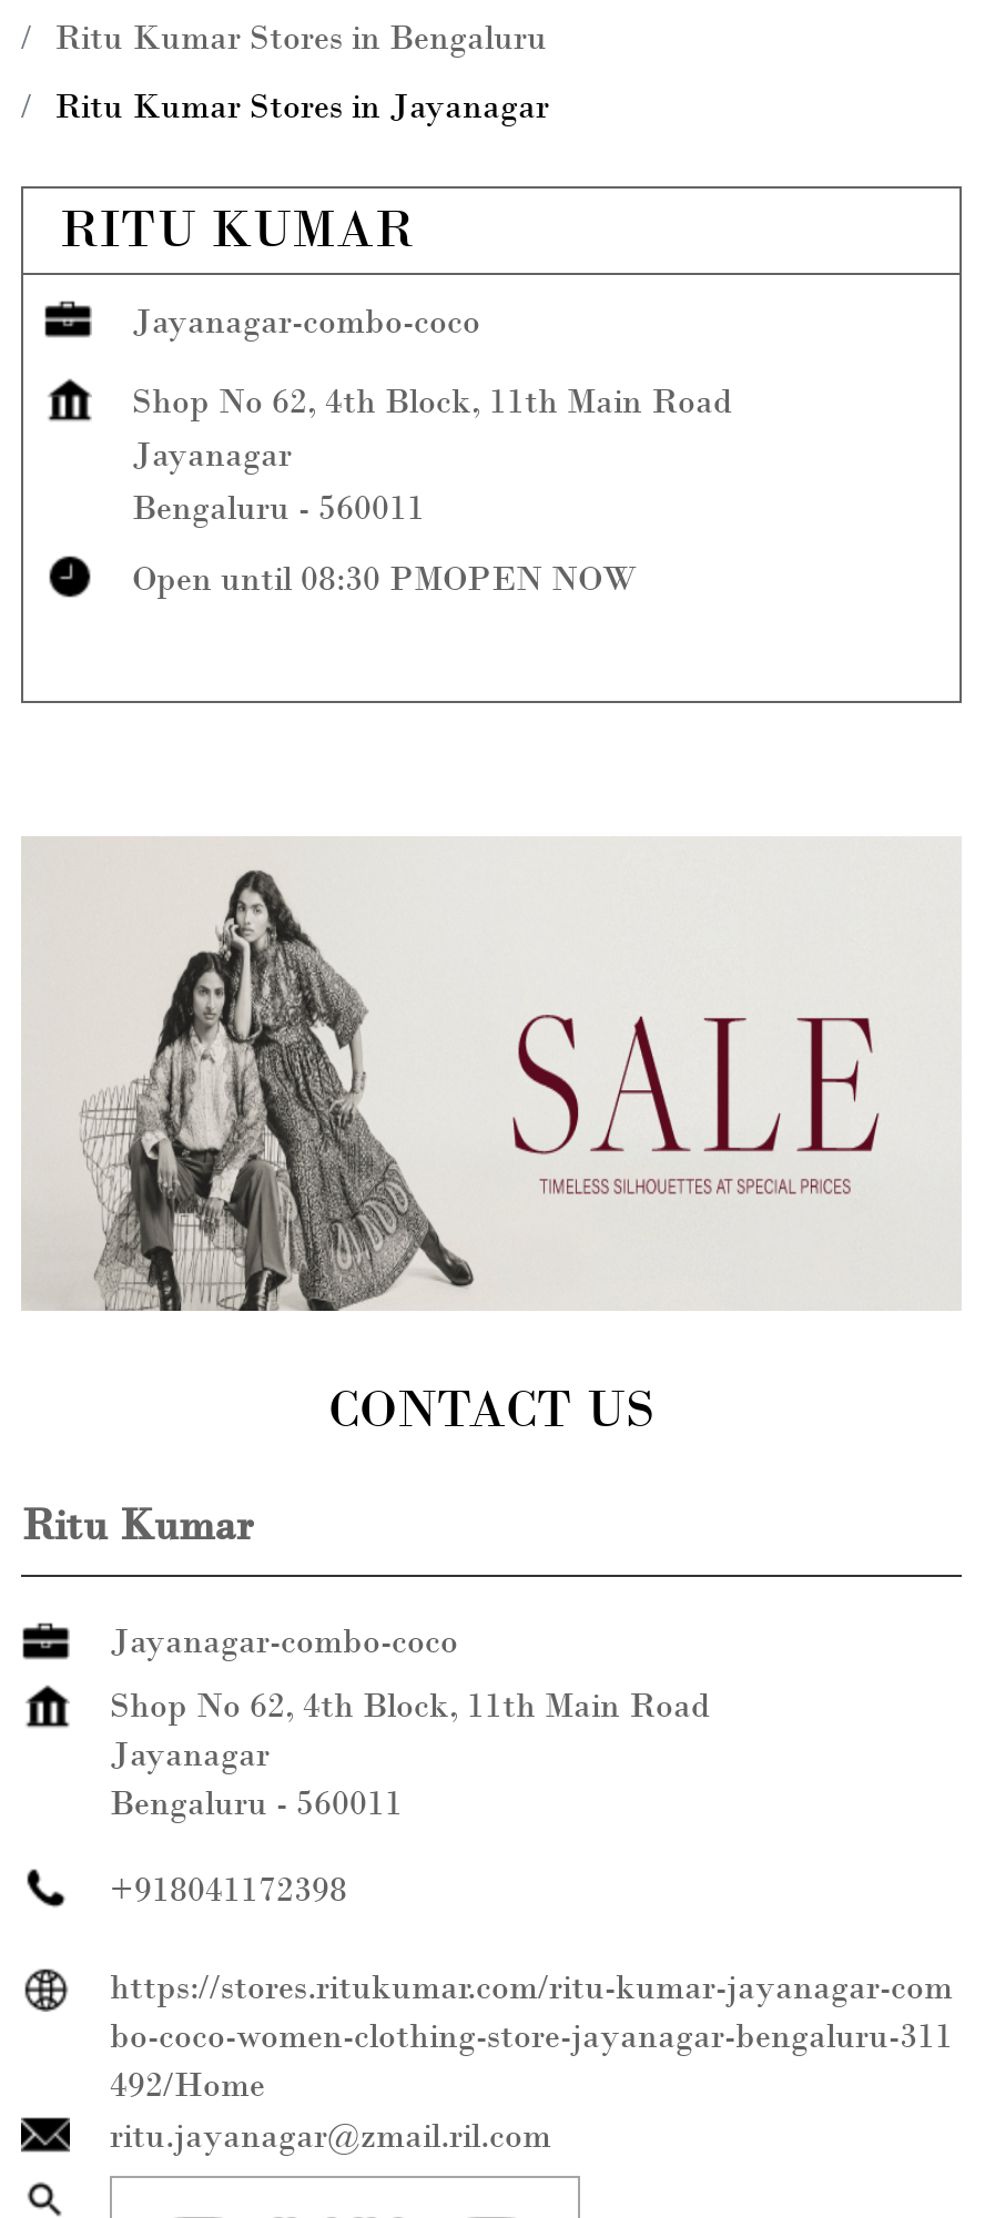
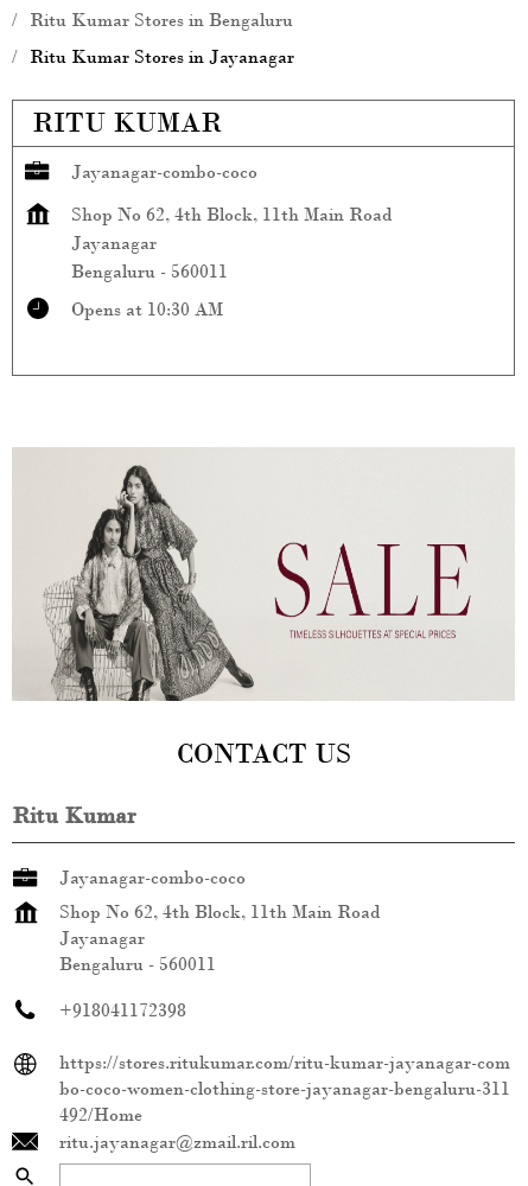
[132,557,638,599] Open until 08:30 PMOPEN NOW -> [71,298,223,320] Opens at 10:30 AM

